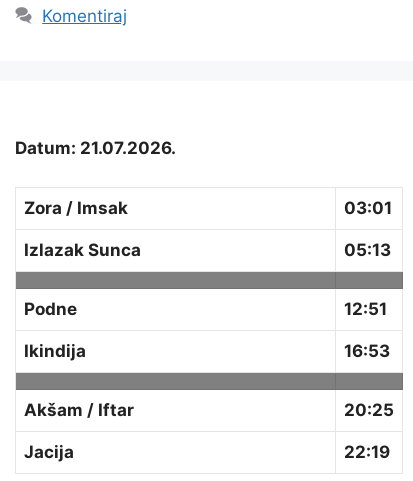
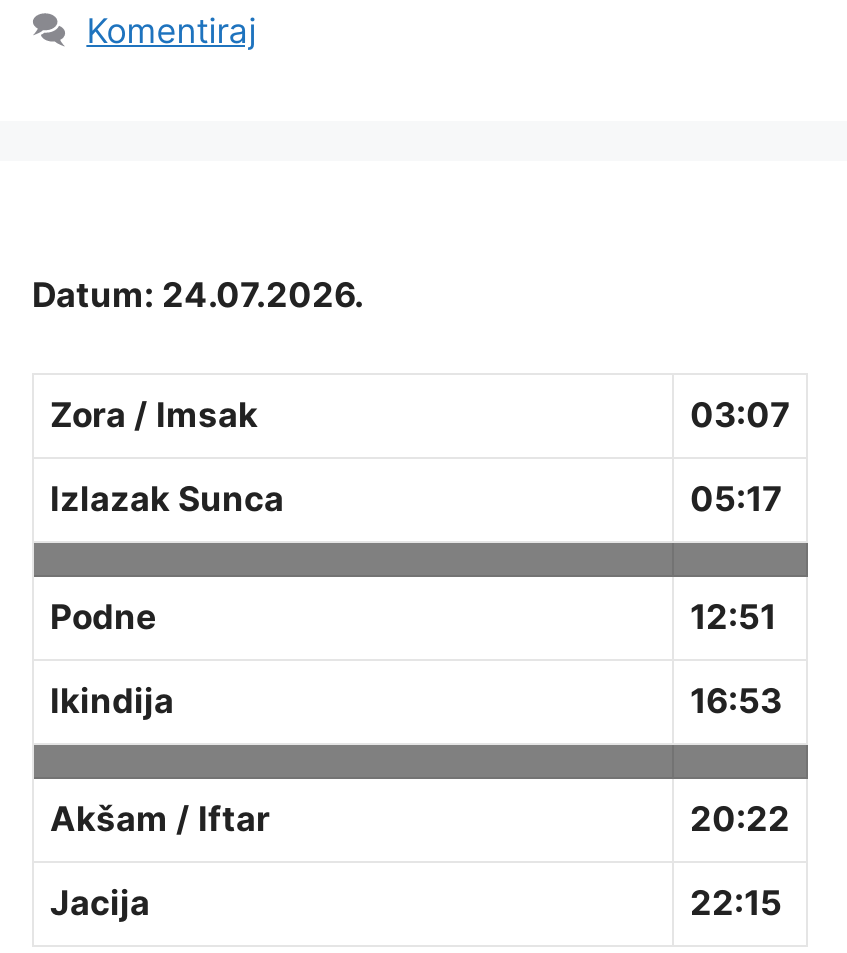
[15,138,176,158] Datum: 21.07.2026. -> [32,275,364,315] Datum: 24.07.2026.
[344,198,392,218] 03:01 -> [690,395,790,435] 03:07
[344,240,391,260] 05:13 -> [690,479,782,519] 05:17
[344,400,394,420] 20:25 -> [690,799,790,839] 20:22
[344,442,390,462] 22:19 -> [690,883,782,923] 22:15

